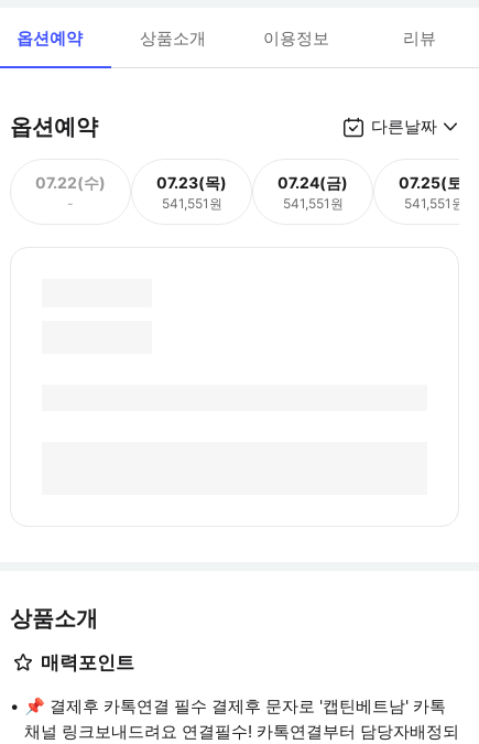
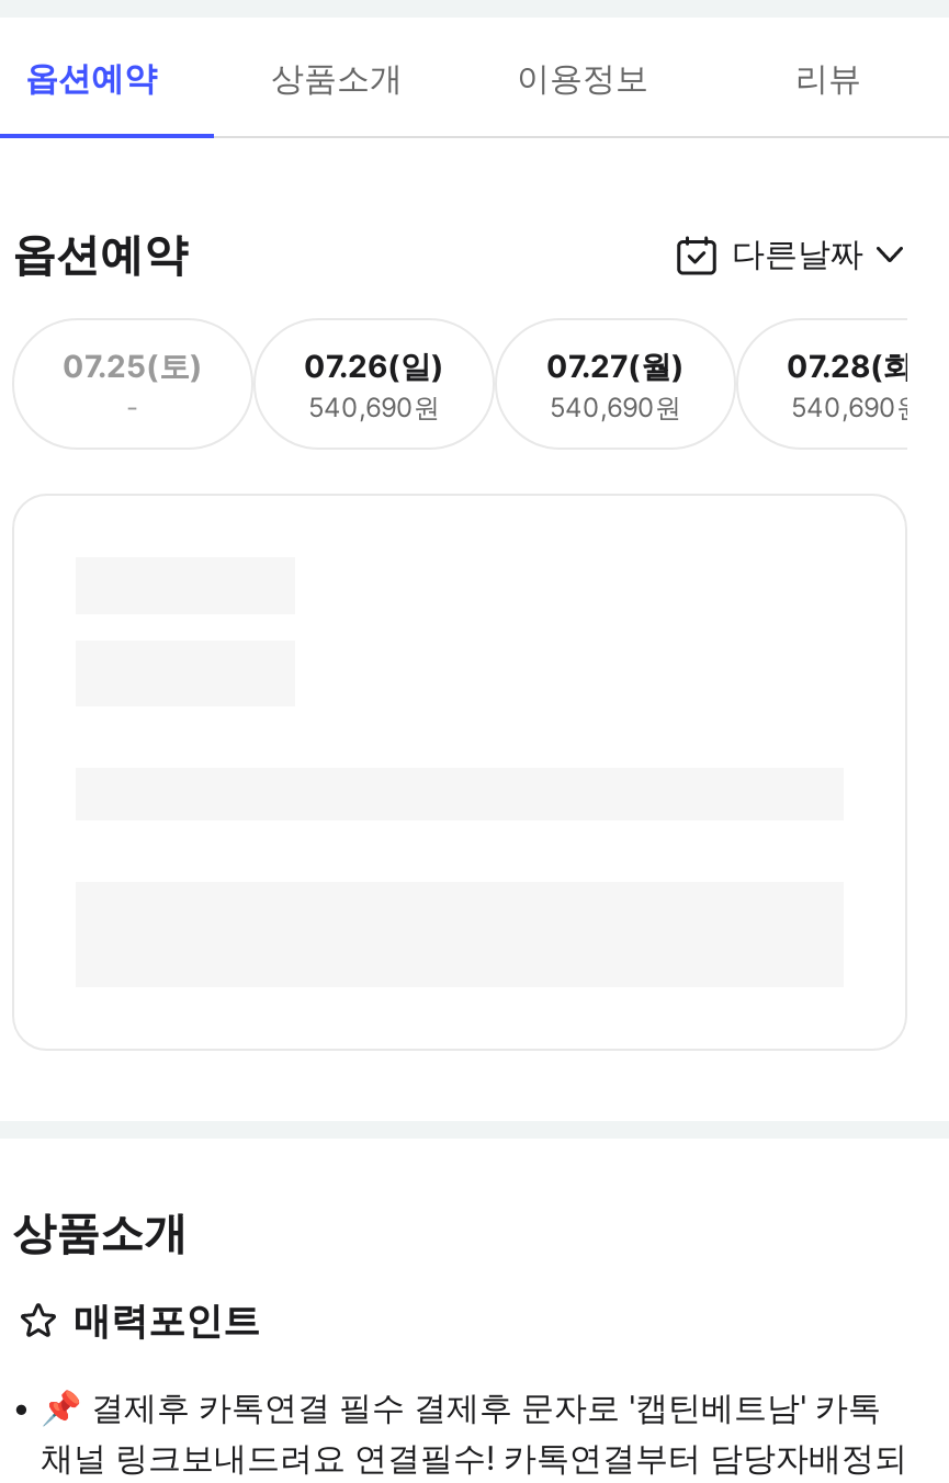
[35,172,106,191] 07.22(수) -> [63,346,203,383] 07.25(토)
[156,172,227,211] 07.23(목) | 541,551원 -> [304,346,444,422] 07.26(일) | 540,690원
[277,172,348,211] 07.24(금) | 541,551원 -> [546,346,685,422] 07.27(월) | 540,690원
[399,172,469,211] 07.25(토) | 541,551원 -> [787,346,927,422] 07.28(화) | 540,690원

